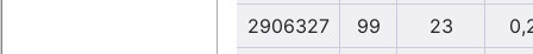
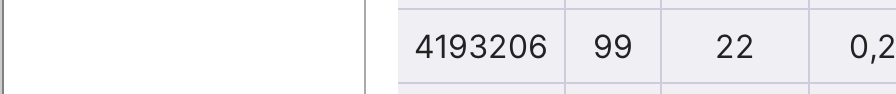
[247,15,380,38] 2906327 99 -> [414,27,633,67] 4193206 99
[429,15,453,38] 23 -> [715,27,755,67] 22

